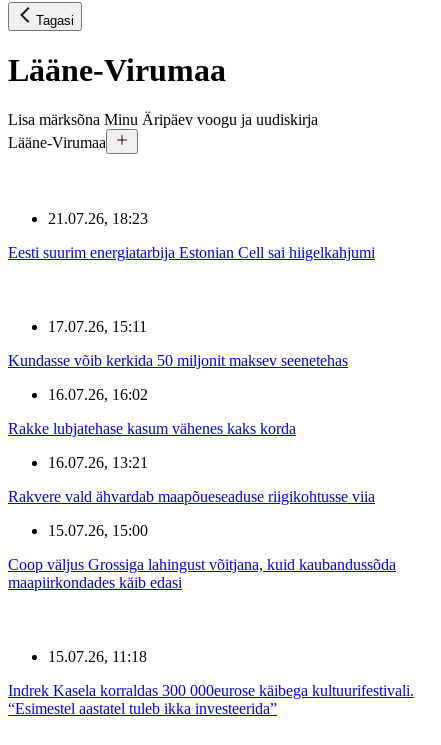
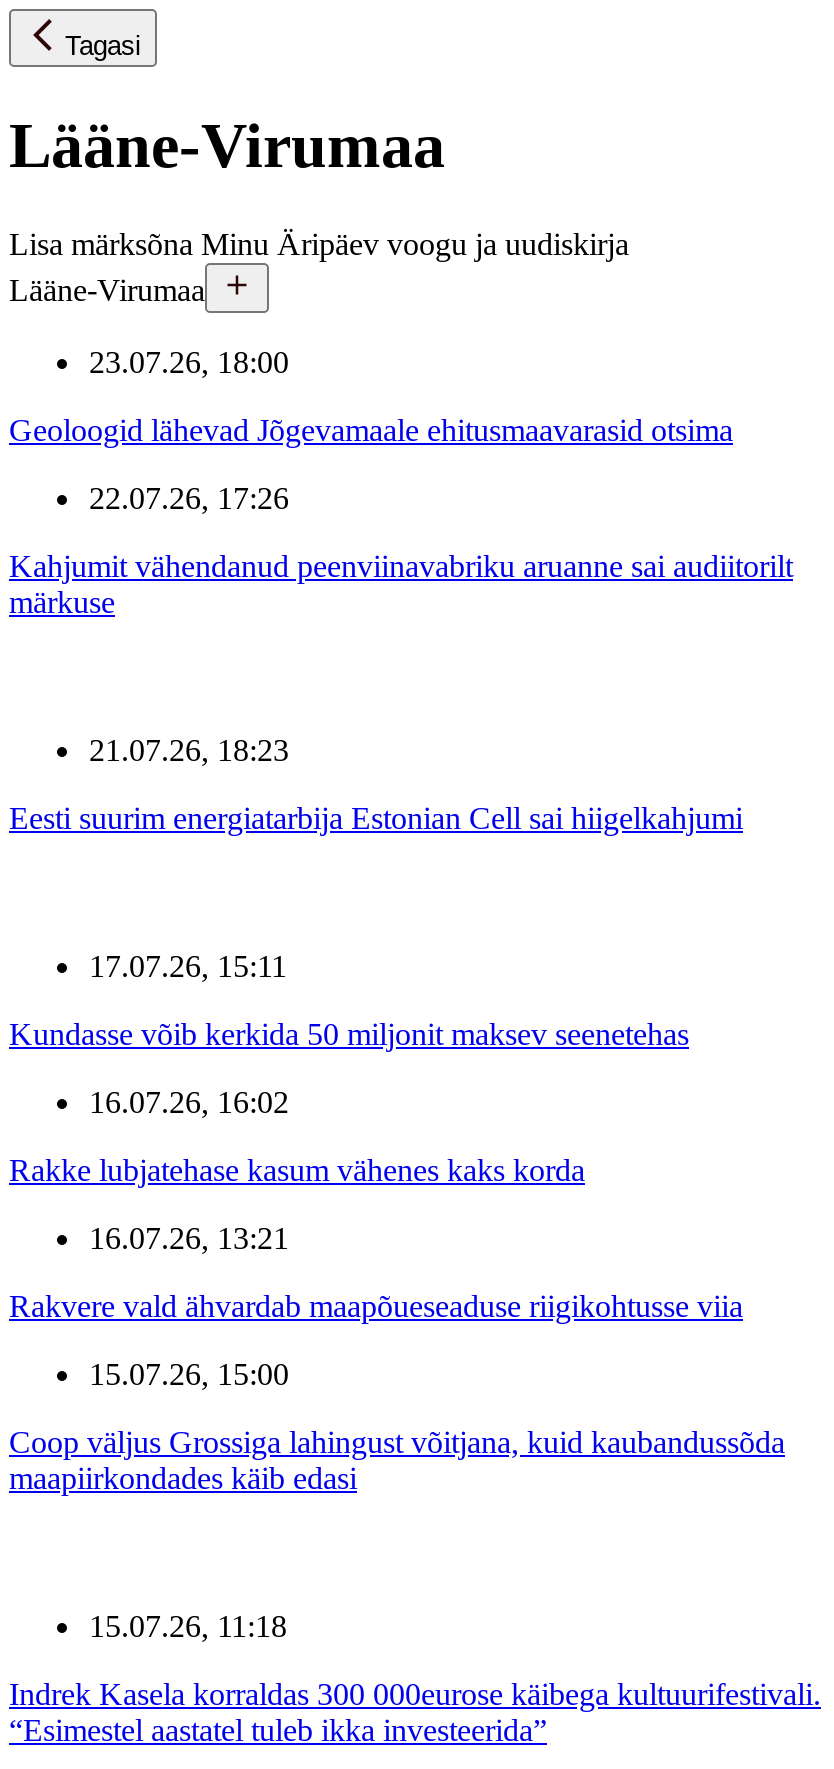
none -> [9,345,793,619] 23.07.26, 18:00 | Geoloogid lähevad Jõgevamaale ehitusmaavarasid otsima | 22.07.26, 17:26 | Kahjumit vähendanud peenviinavabriku aruanne sai audiitorilt | märkuse

